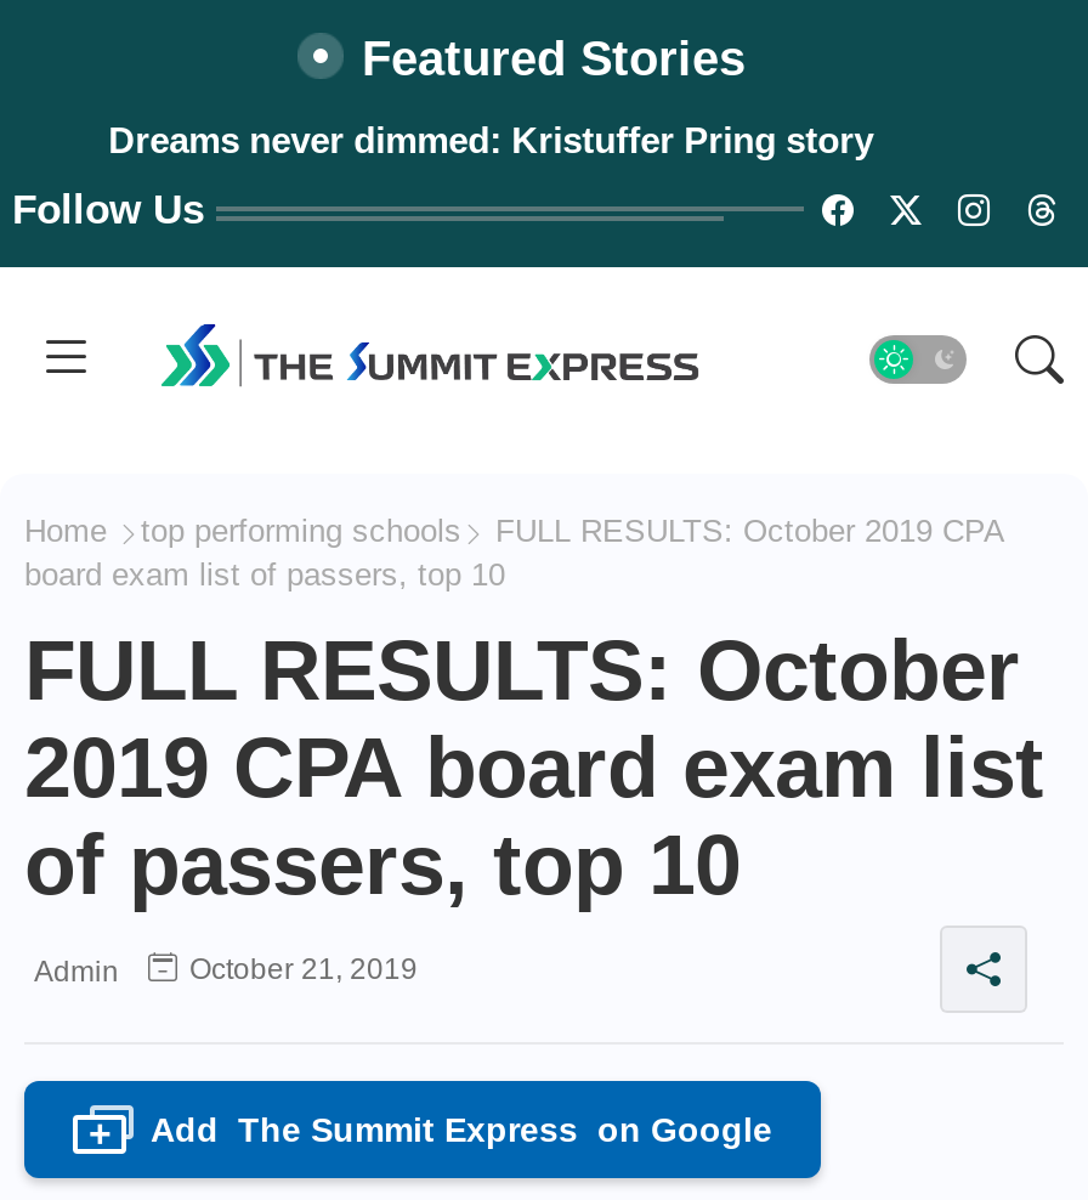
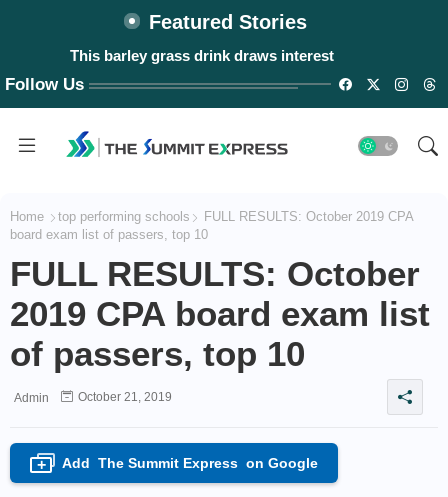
[108,119,873,160] Dreams never dimmed: Kristuffer Pring story -> [70,47,334,64] This barley grass drink draws interest

